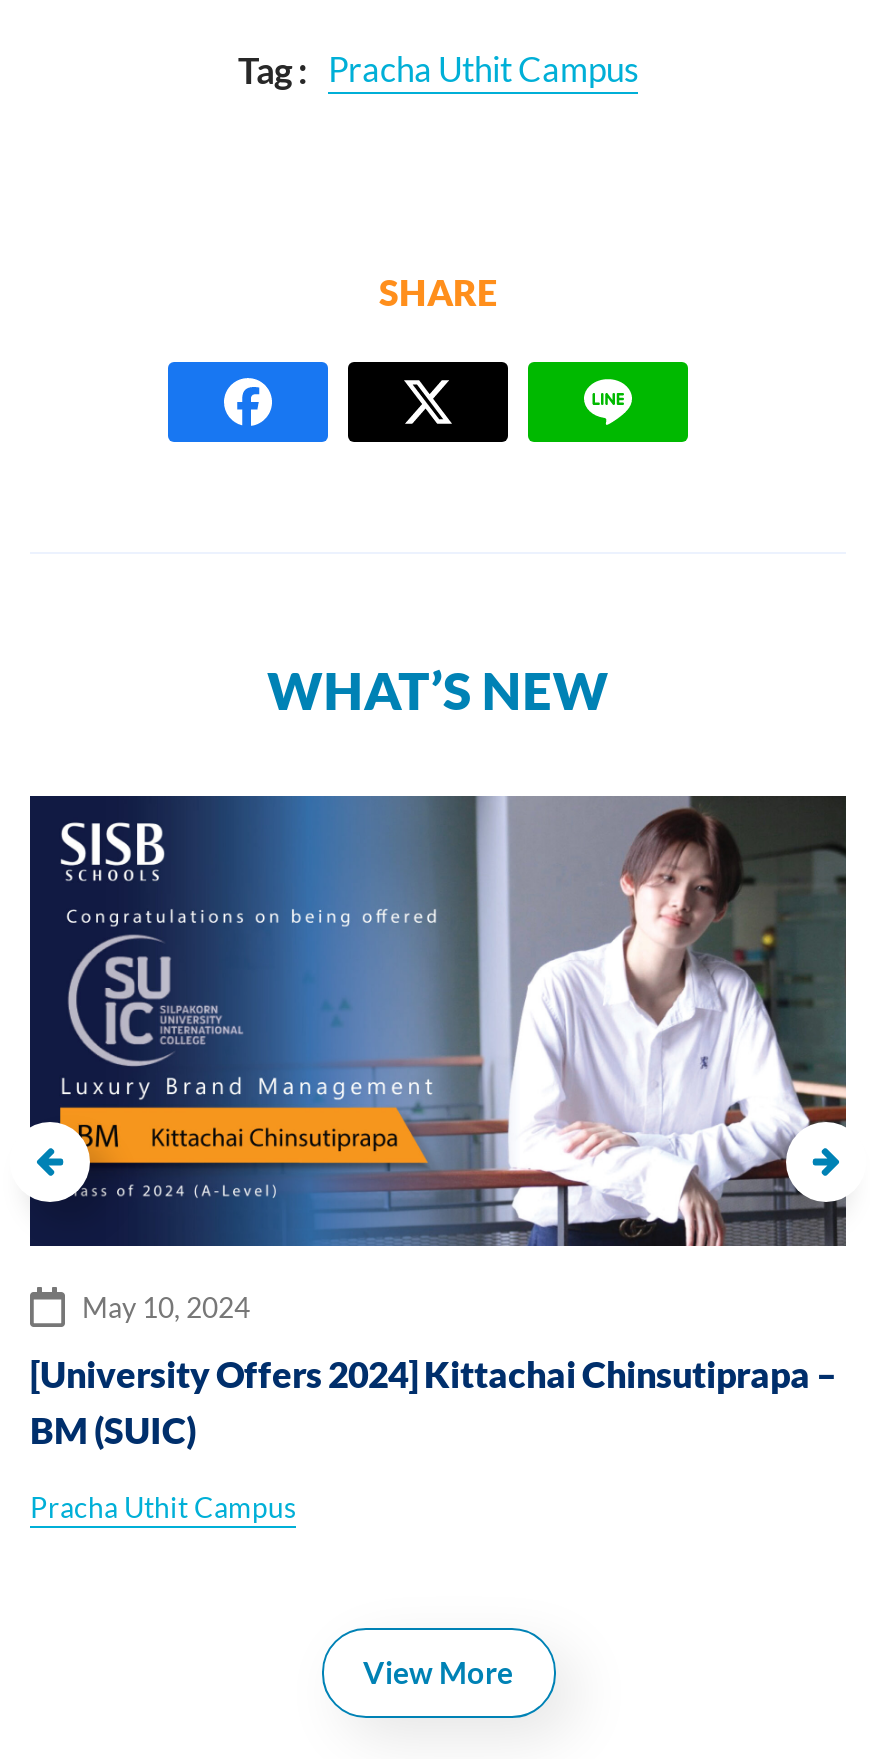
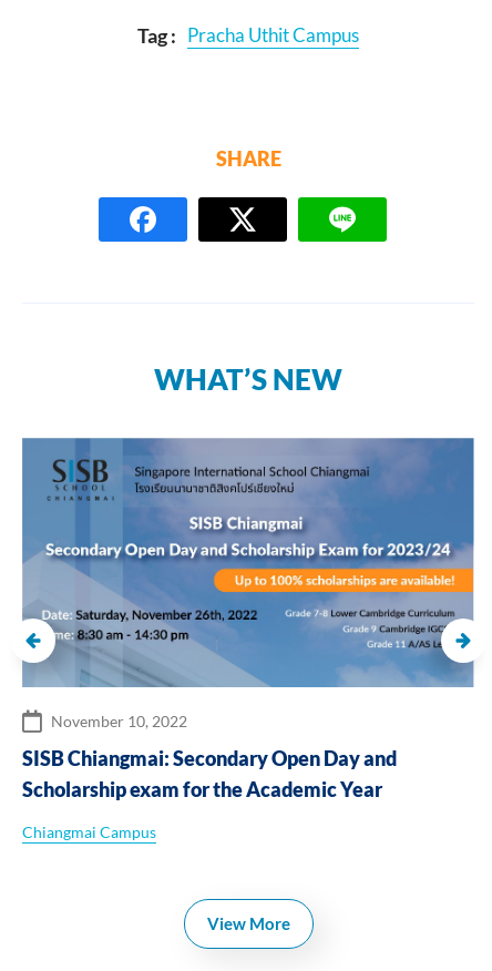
[28,794,848,1323] [image] | May 10, 2024 -> [22,438,474,730] [image] | November 10, 2022
[30,1351,836,1451] [University Offers 2024] Kittachai Chinsutiprapa – | BM (SUIC) -> [22,746,397,801] SISB Chiangmai: Secondary Open Day and | Scholarship exam for the Academic Year
[30,1489,296,1523] Pracha Uthit Campus -> [22,822,156,841] Chiangmai Campus

